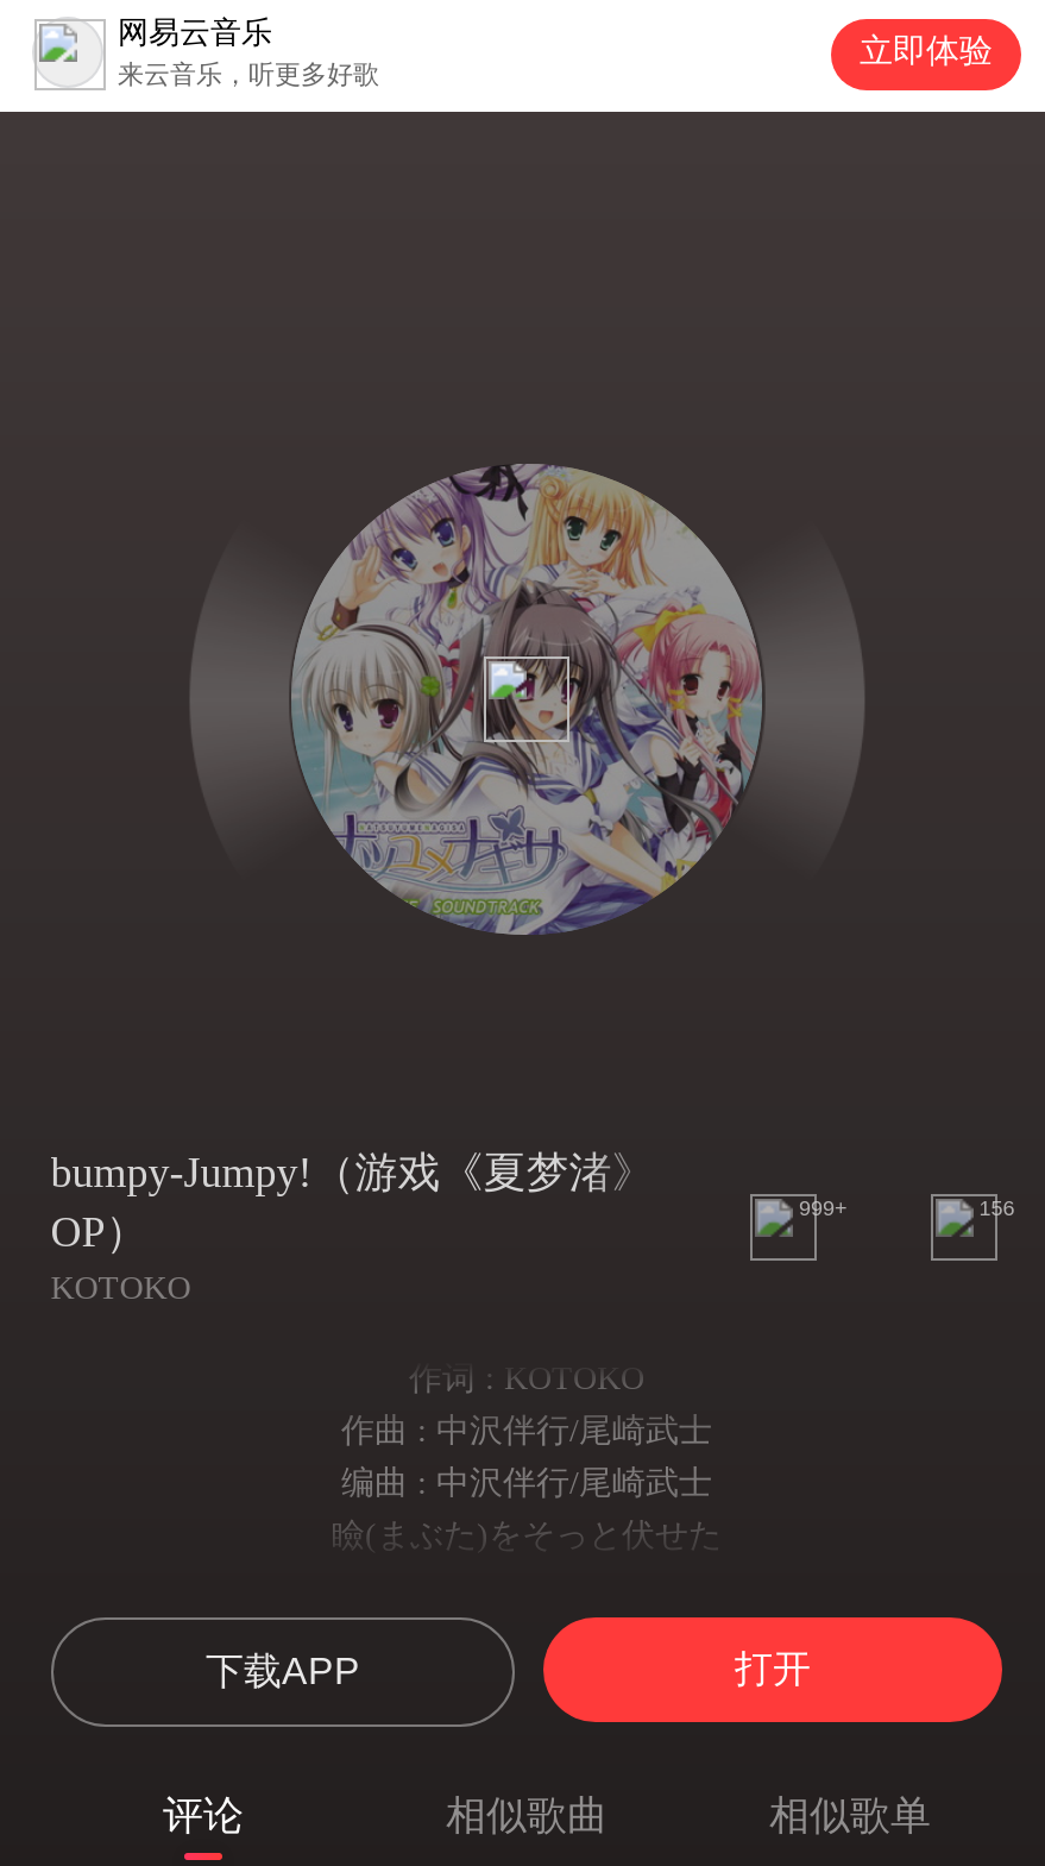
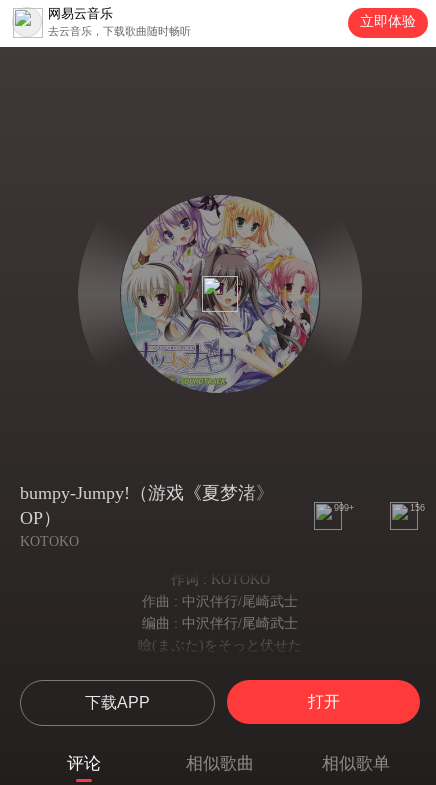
[118,59,379,88] 来云音乐，听更多好歌 -> [48,25,191,37] 去云音乐，下载歌曲随时畅听

